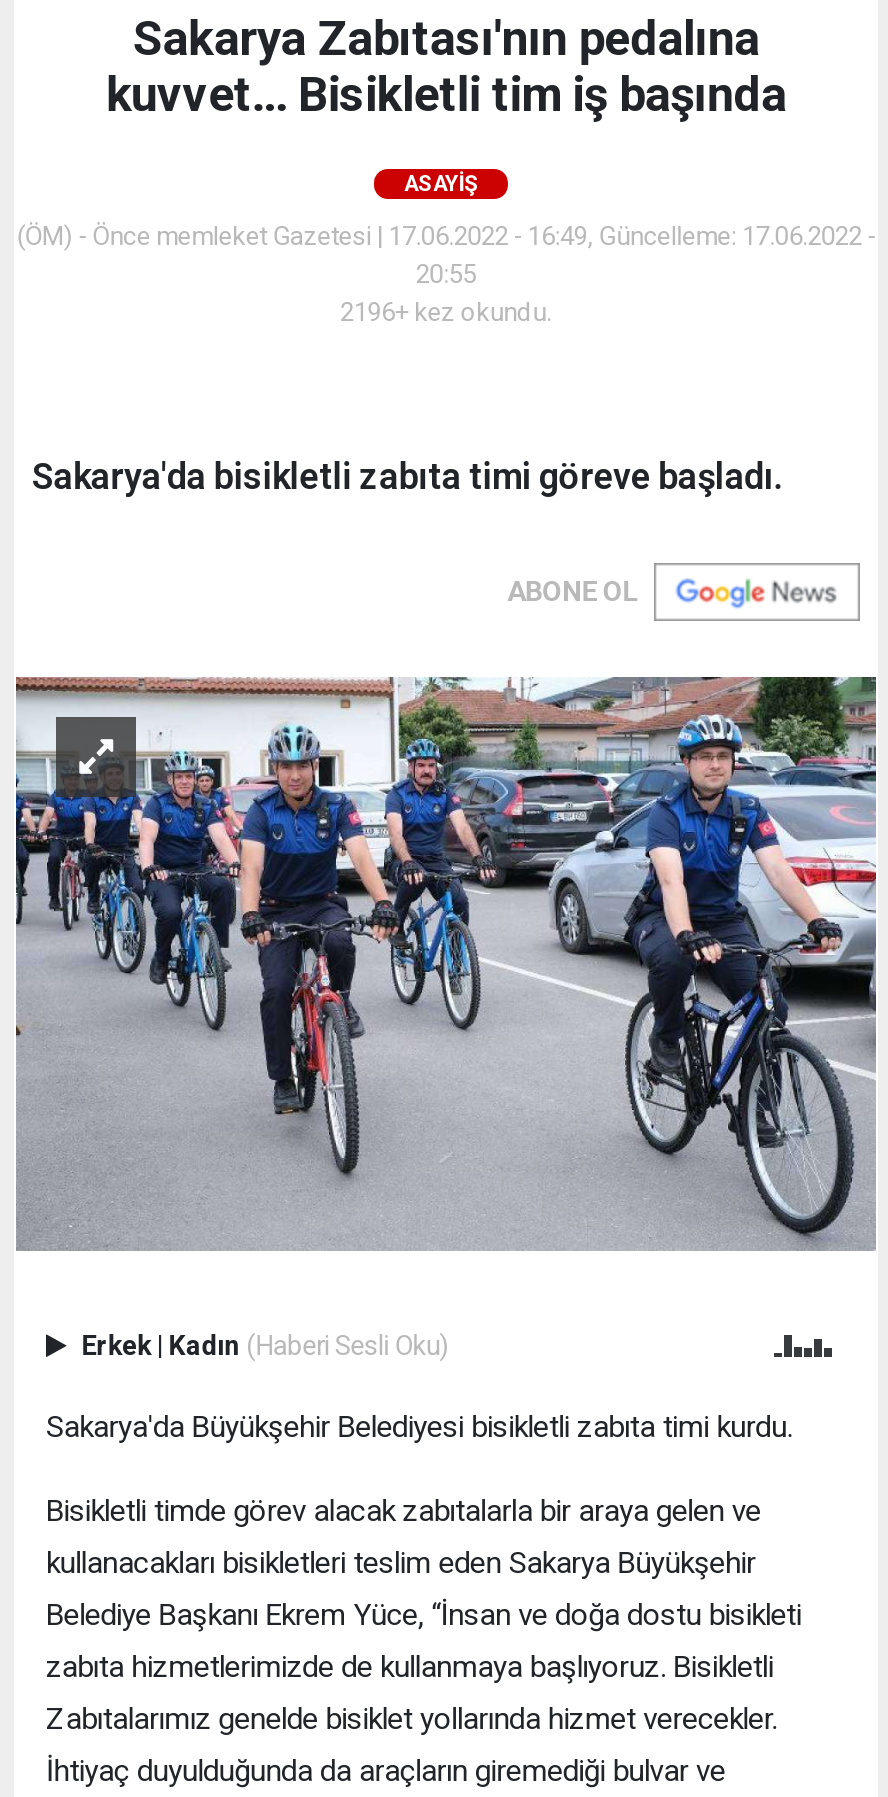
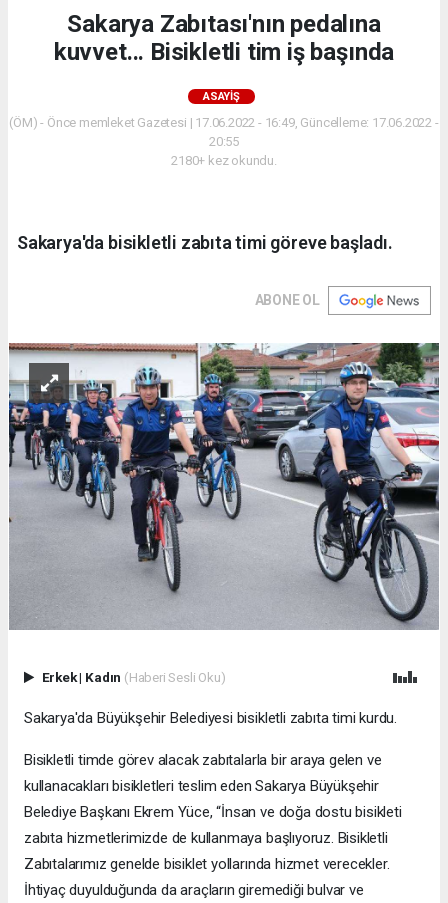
[340,297,552,327] 2196+ kez okundu. -> [171,153,277,168] 2180+ kez okundu.

